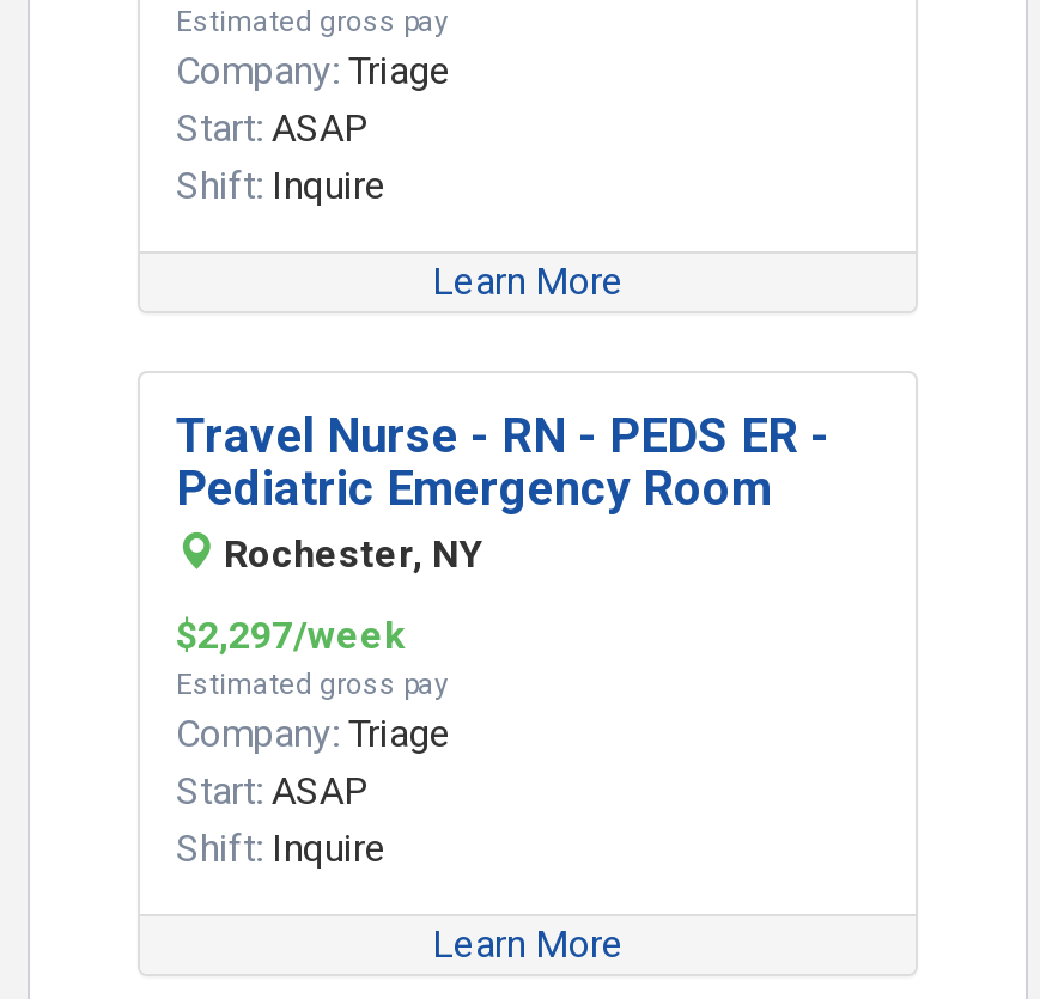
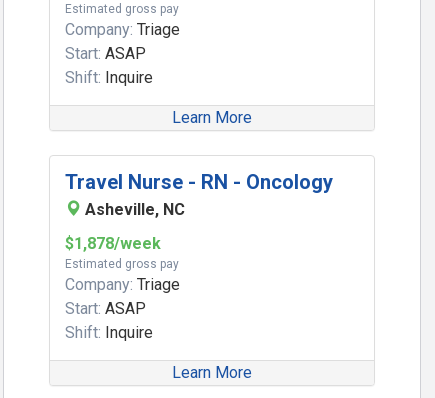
[176,407,829,577] Travel Nurse - RN - PEDS ER - | Pediatric Emergency Room | Rochester, NY -> [65,170,333,219] Travel Nurse - RN - Oncology | Asheville, NC
[176,613,406,658] $2,297/week -> [65,234,161,253] $1,878/week

